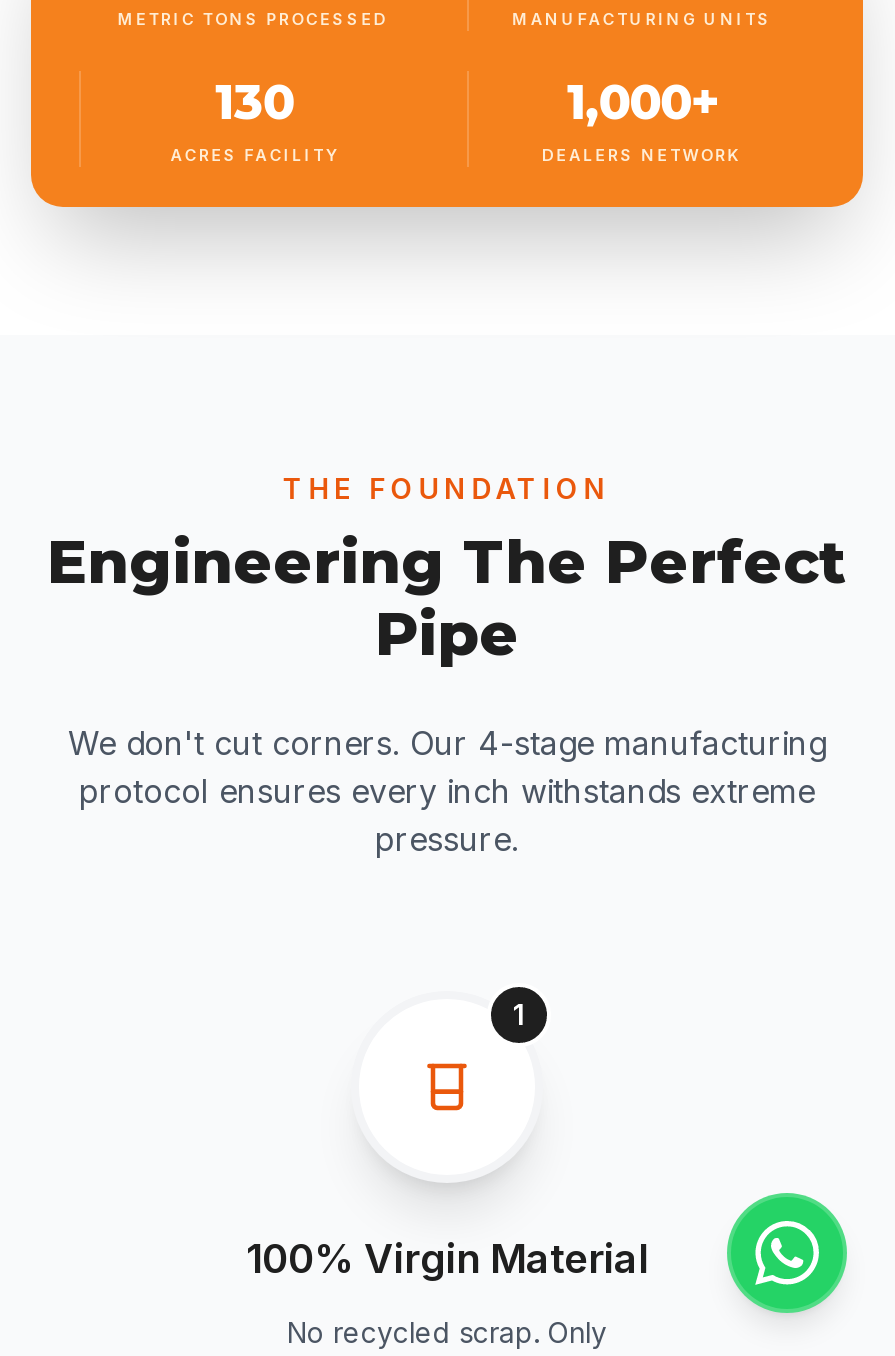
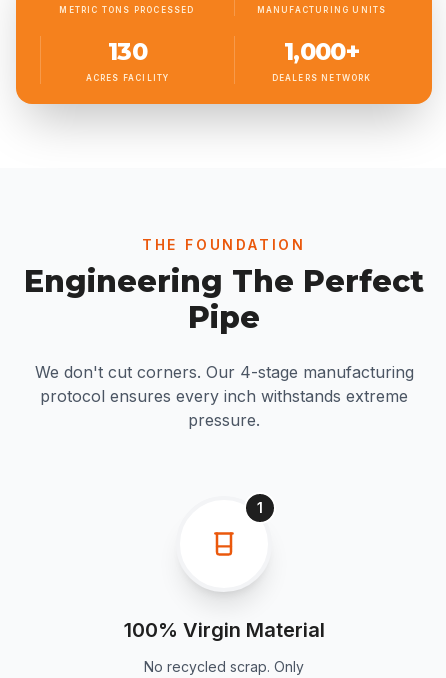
[725,1190,849,1316] [image] -> none

